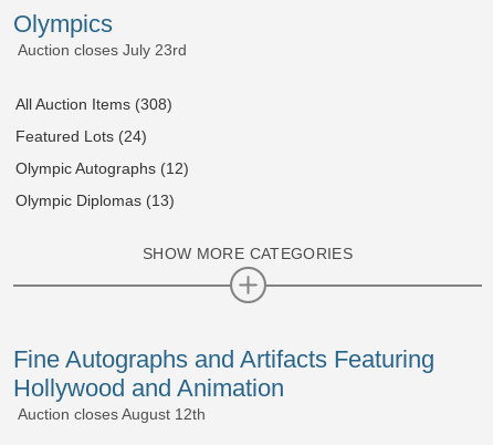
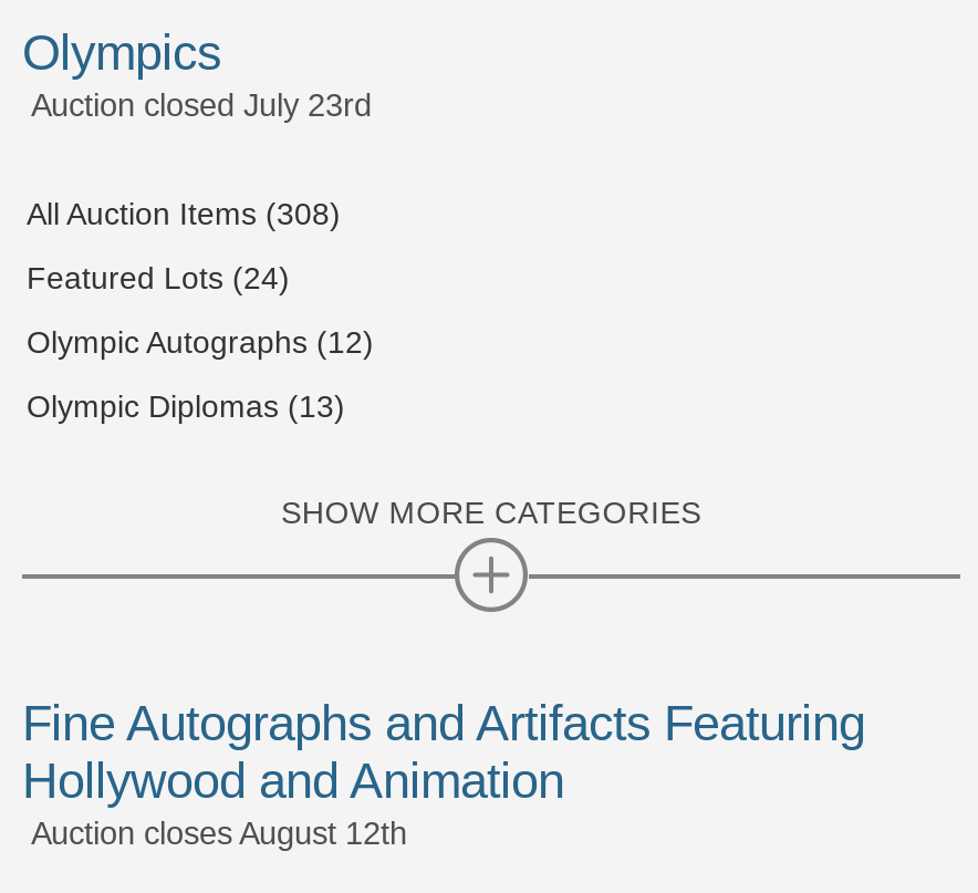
[18,41,187,59] Auction closes July 23rd -> [31,88,372,123] Auction closed July 23rd

